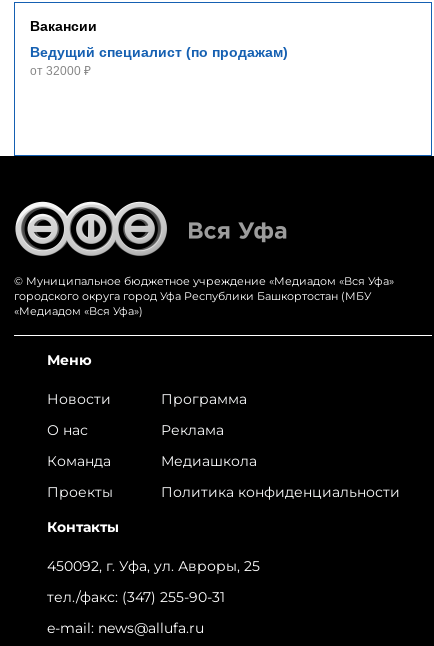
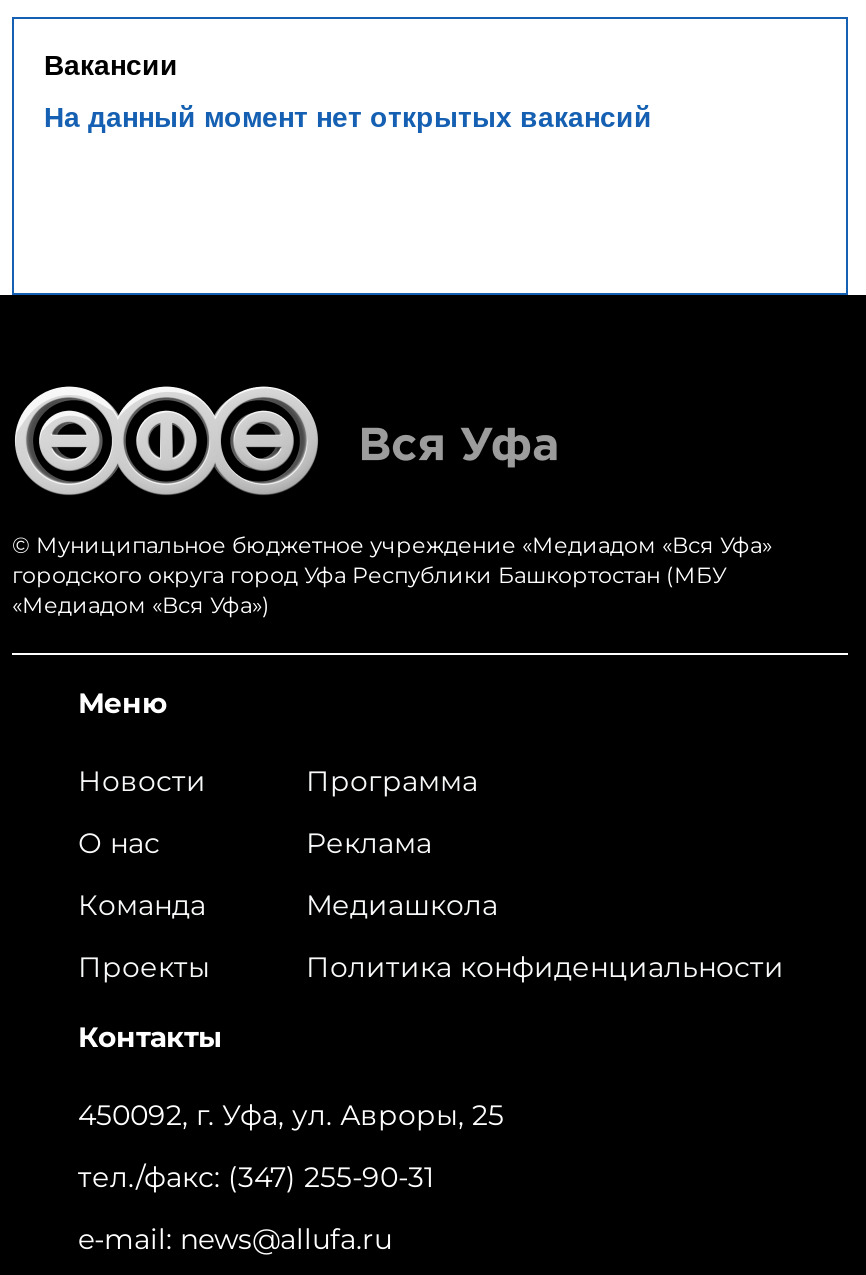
[30,44,288,78] Ведущий специалист (по продажам) | от 32000 ₽ -> [44,101,652,133] На данный момент нет открытых вакансий

